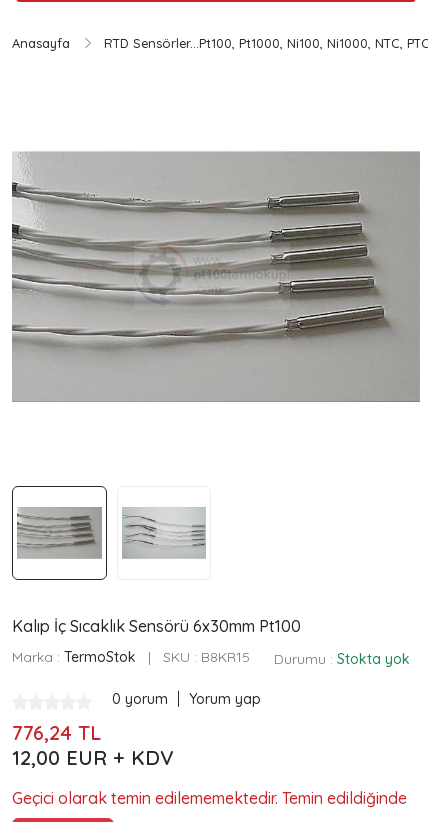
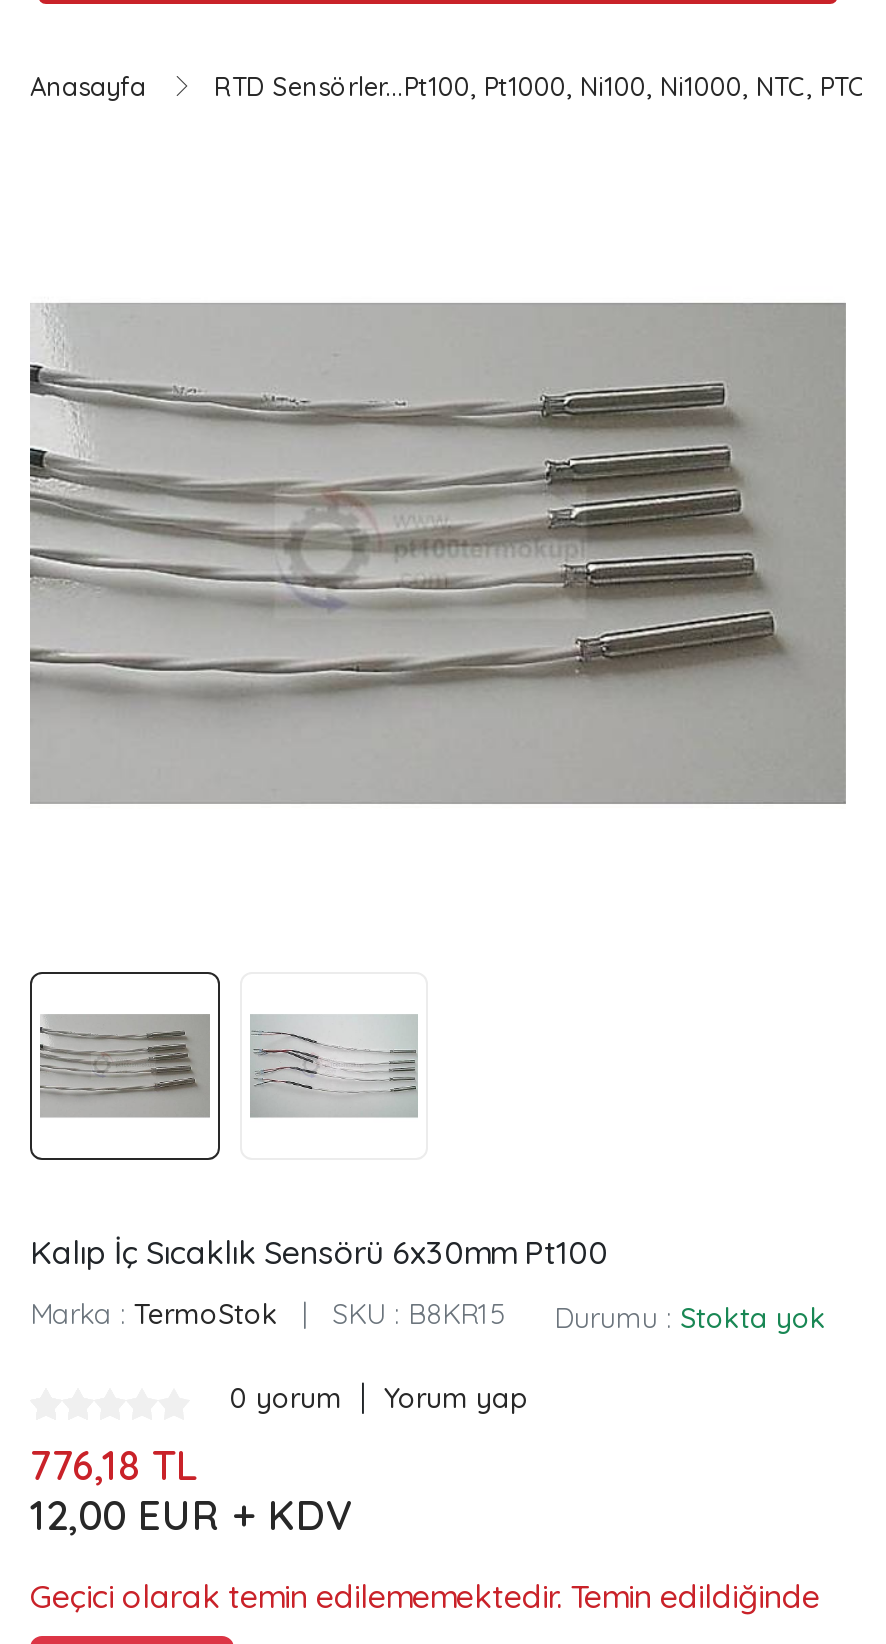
[12,720,101,745] 776,24 TL -> [30,1441,198,1491] 776,18 TL

